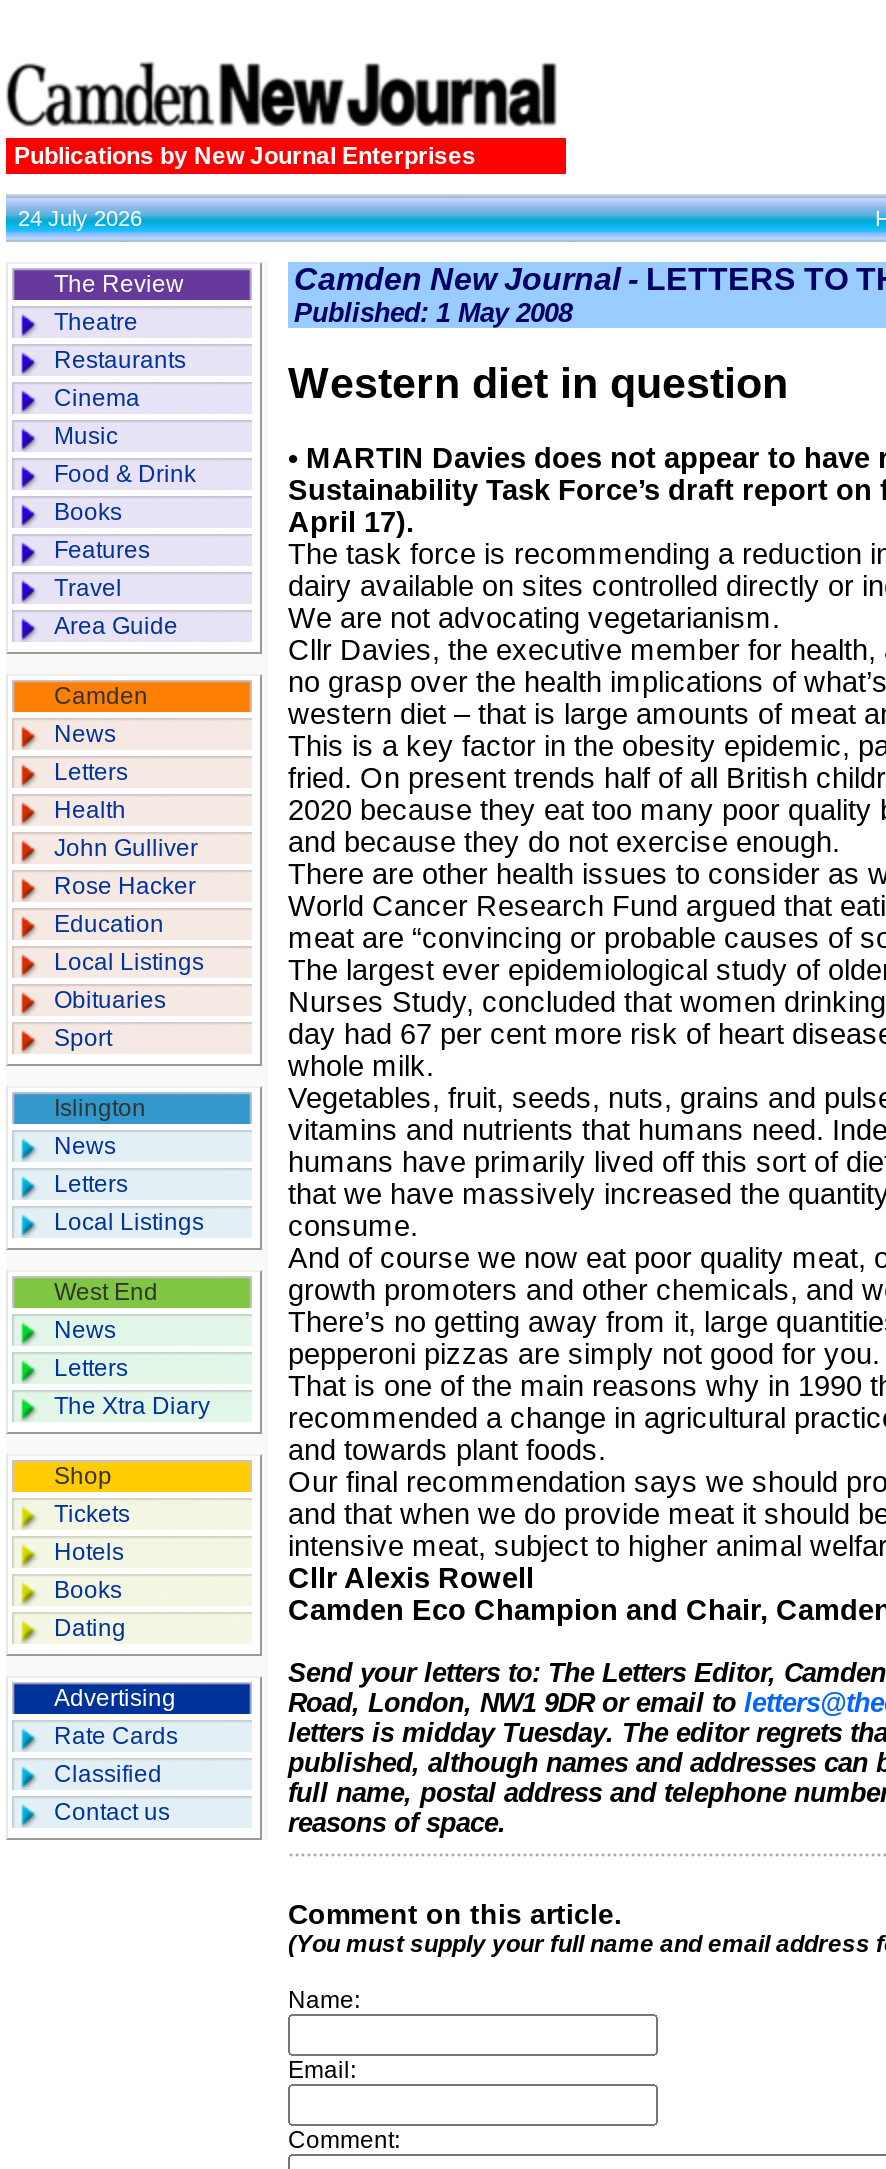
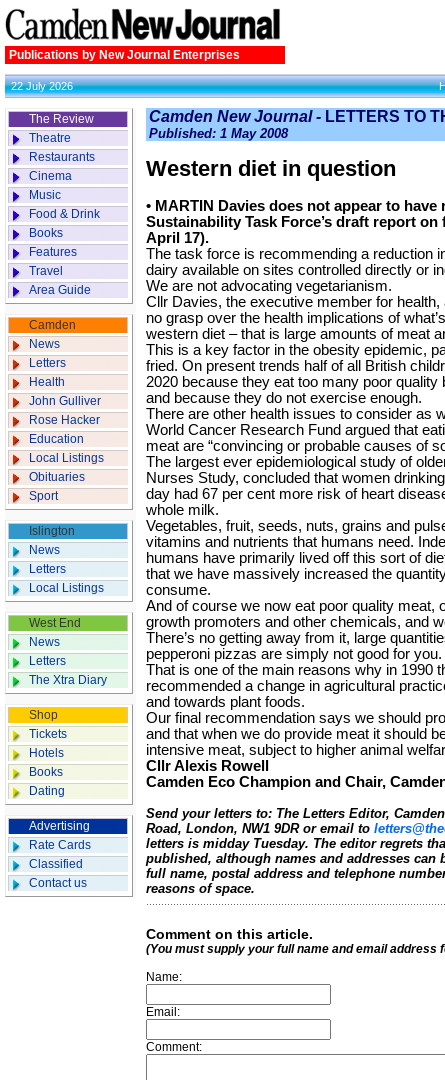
[18,206,142,230] 24 July 2026 -> [11,80,73,92] 22 July 2026

